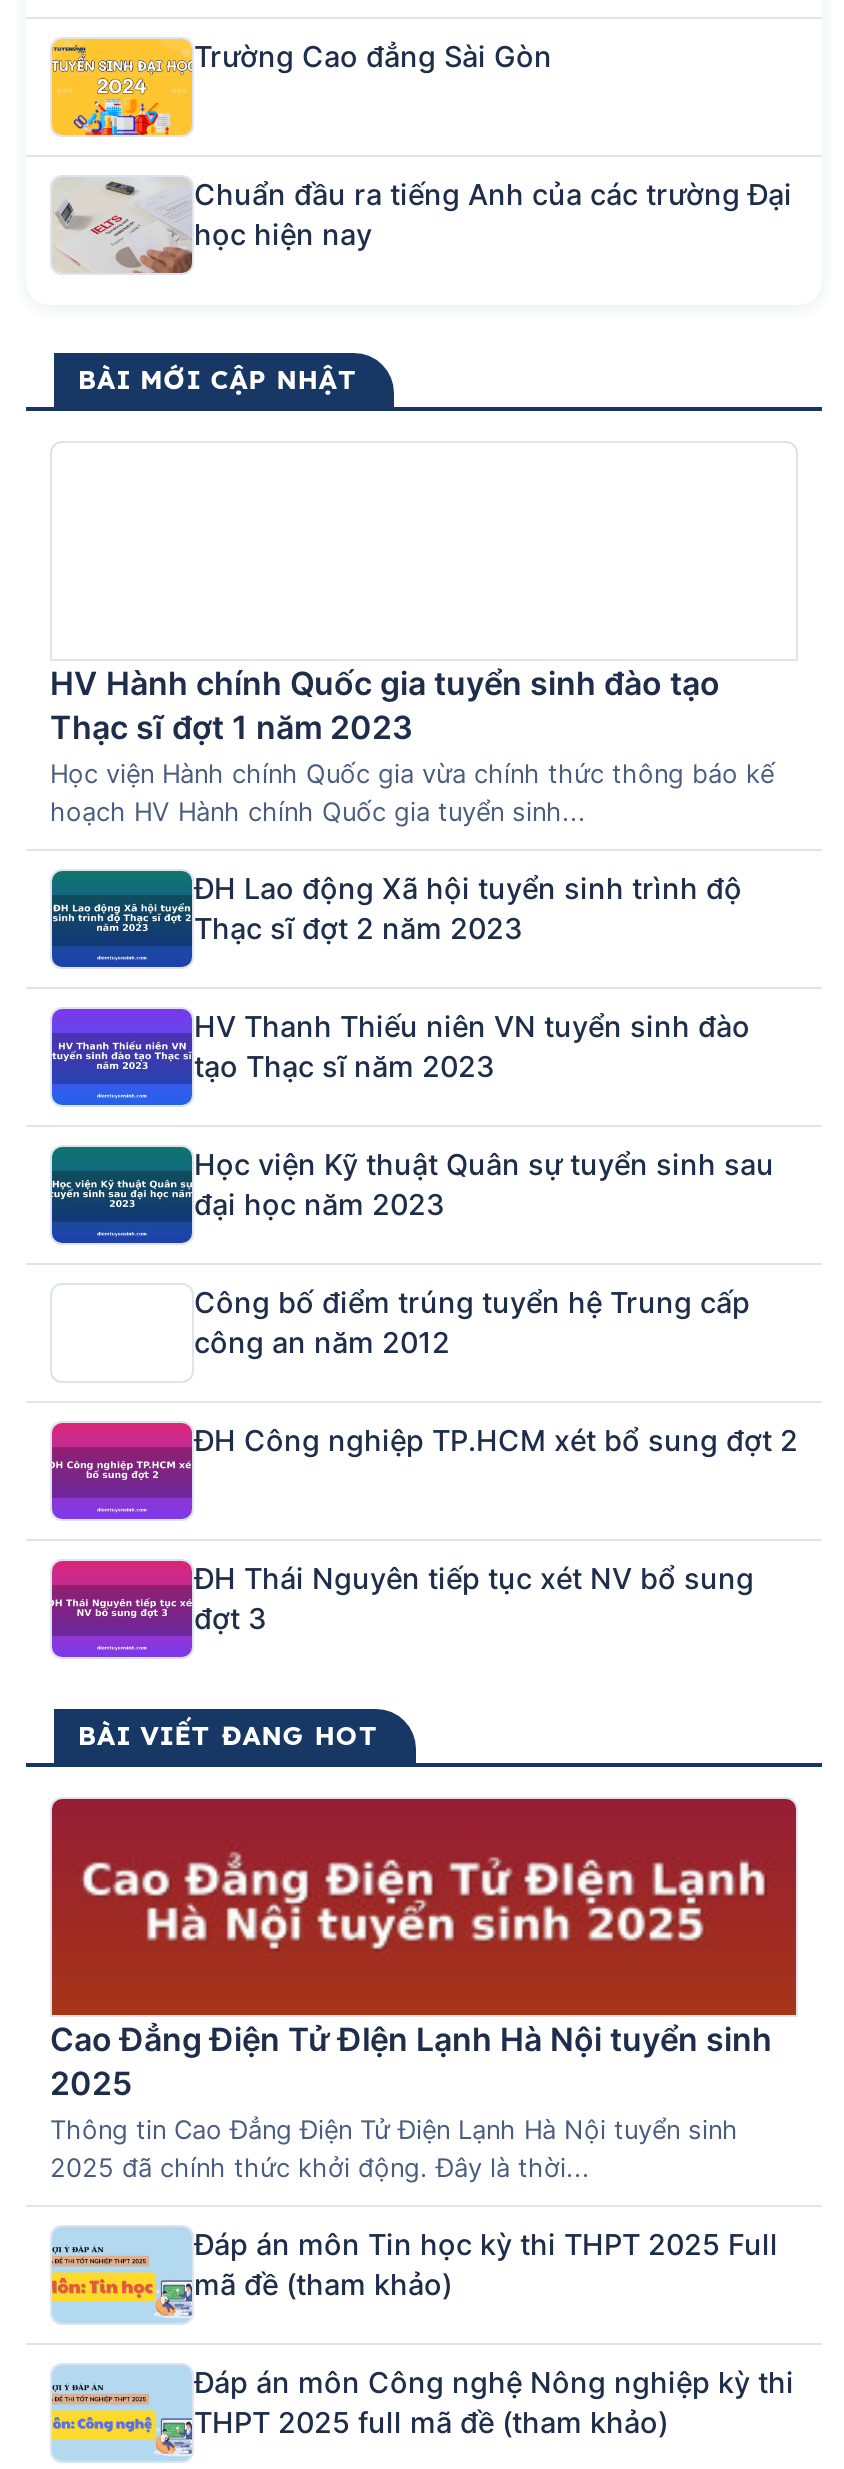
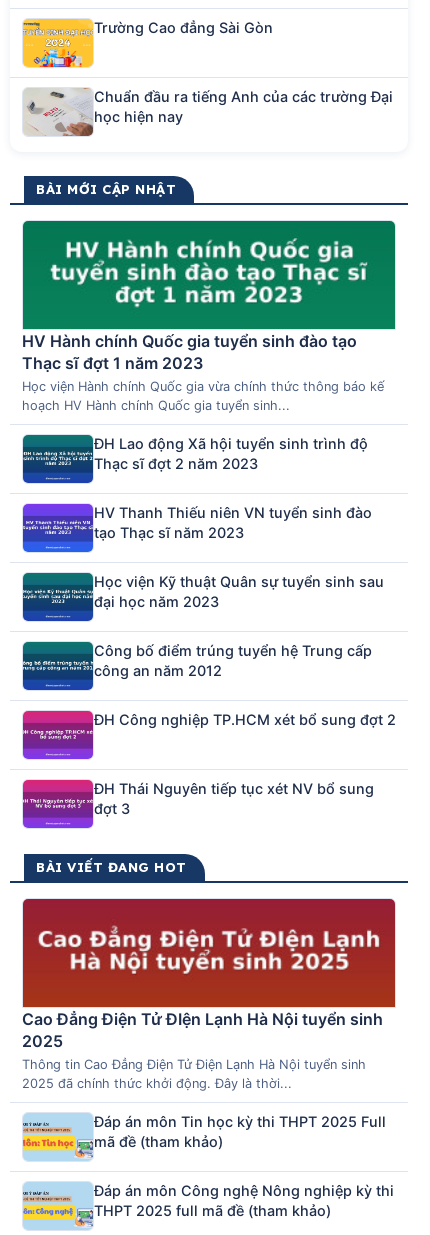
none -> [22,220,396,330] [image]
none -> [22,641,94,691] [image]

